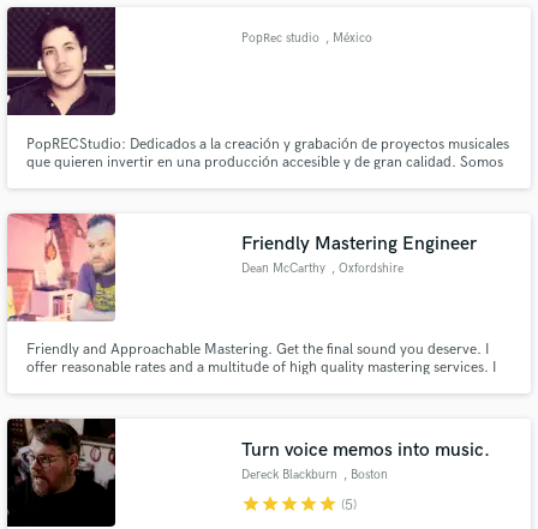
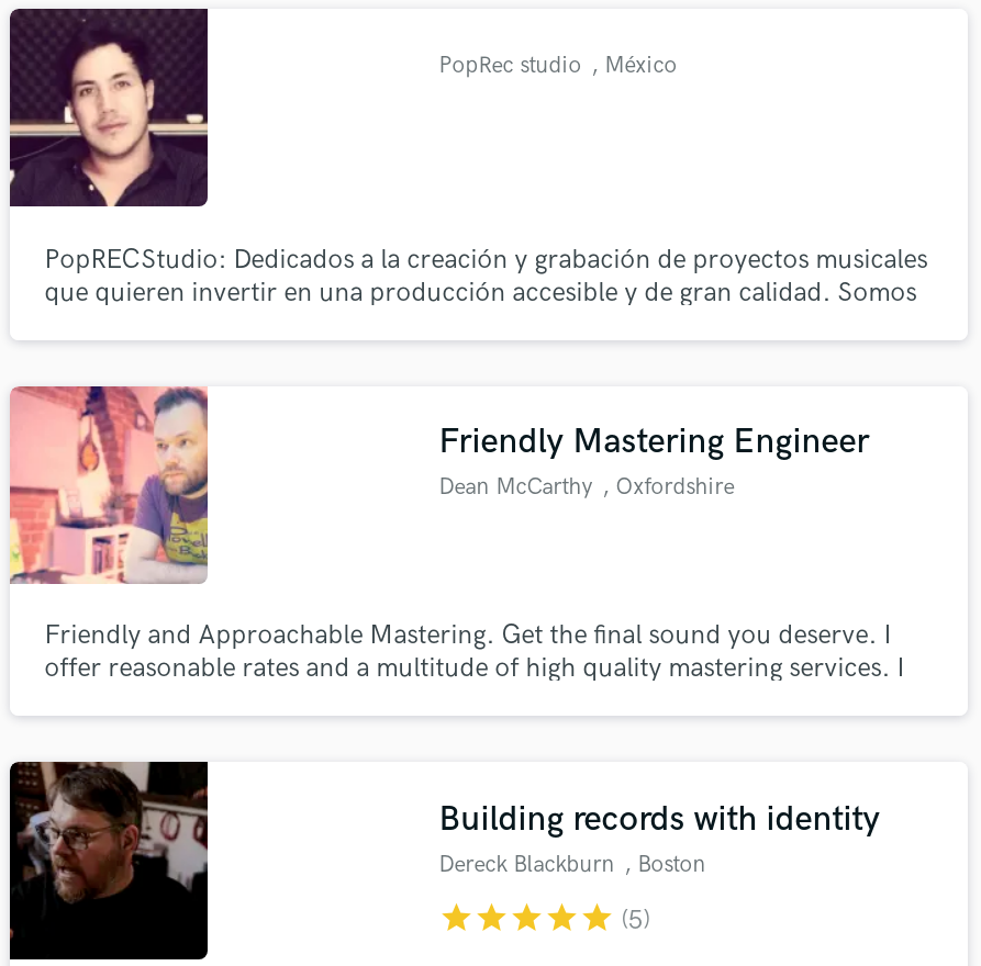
[242,439,490,462] Turn voice memos into music. -> [439,799,880,840] Building records with identity

